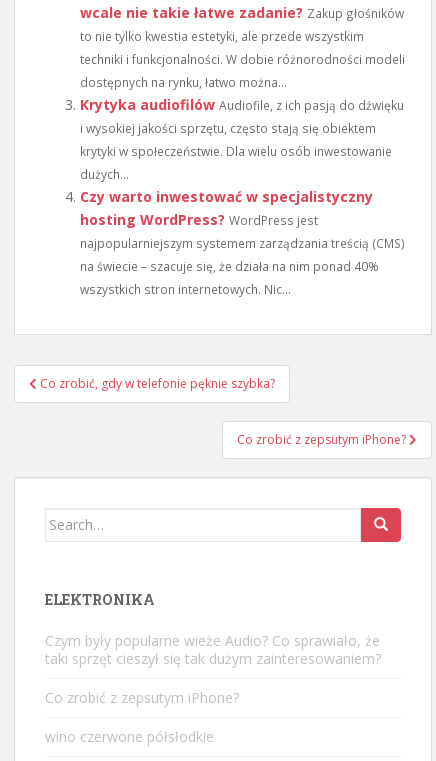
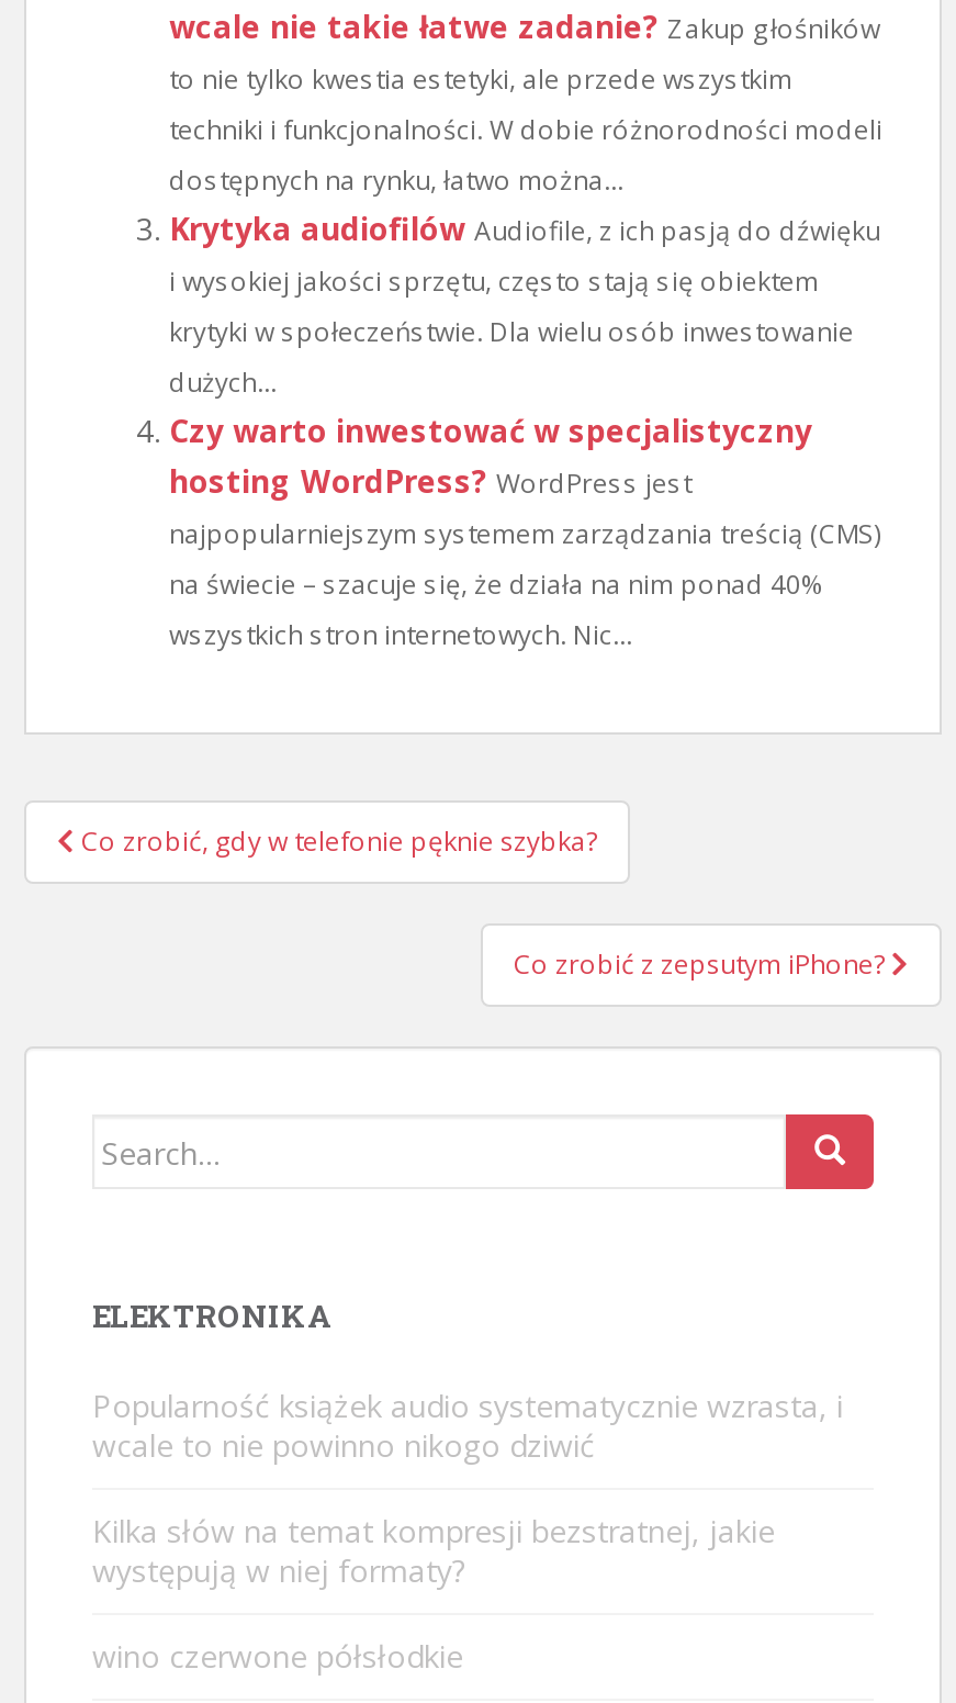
[45,631,381,668] Czym były popularne wieże Audio? Co sprawiało, że | taki sprzęt cieszył się tak dużym zainteresowaniem? -> [92,1385,843,1466] Popularność książek audio systematycznie wzrasta, i | wcale to nie powinno nikogo dziwić
[45,688,239,707] Co zrobić z zepsutym iPhone? -> [92,1510,775,1591] Kilka słów na temat kompresji bezstratnej, jakie | występują w niej formaty?

